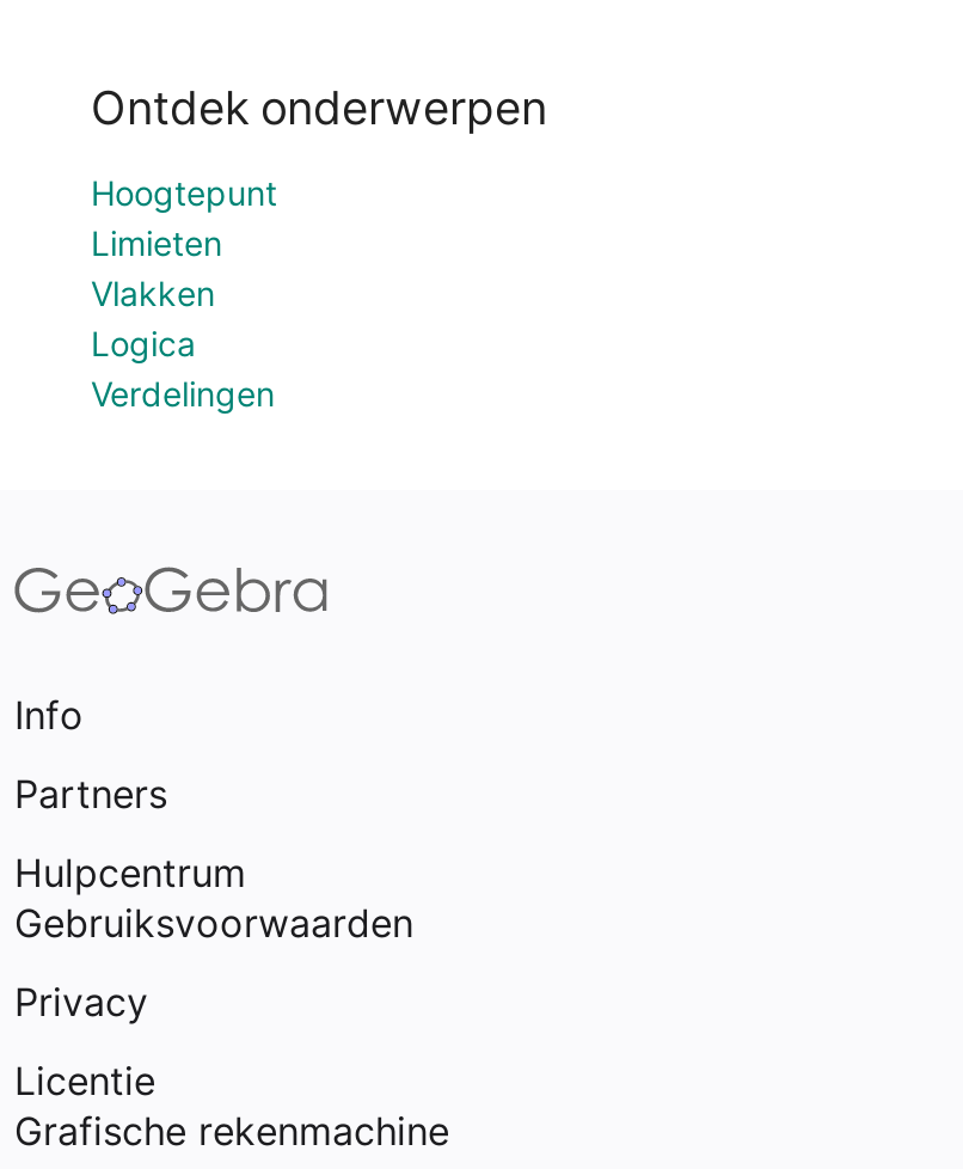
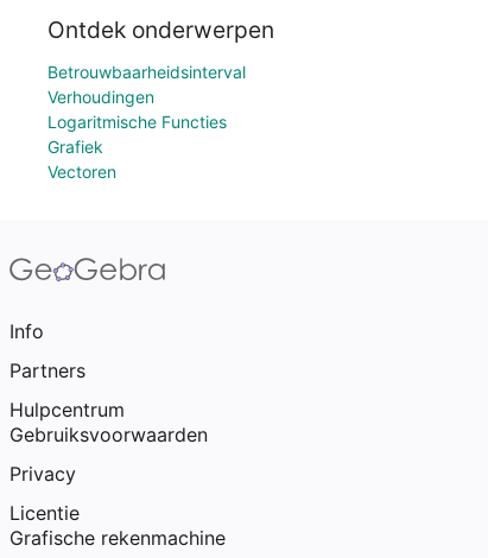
[91,172,277,414] Hoogtepunt | Limieten | Vlakken | Logica | Verdelingen -> [47,62,246,182] Betrouwbaarheidsinterval | Verhoudingen | Logaritmische Functies | Grafiek | Vectoren

